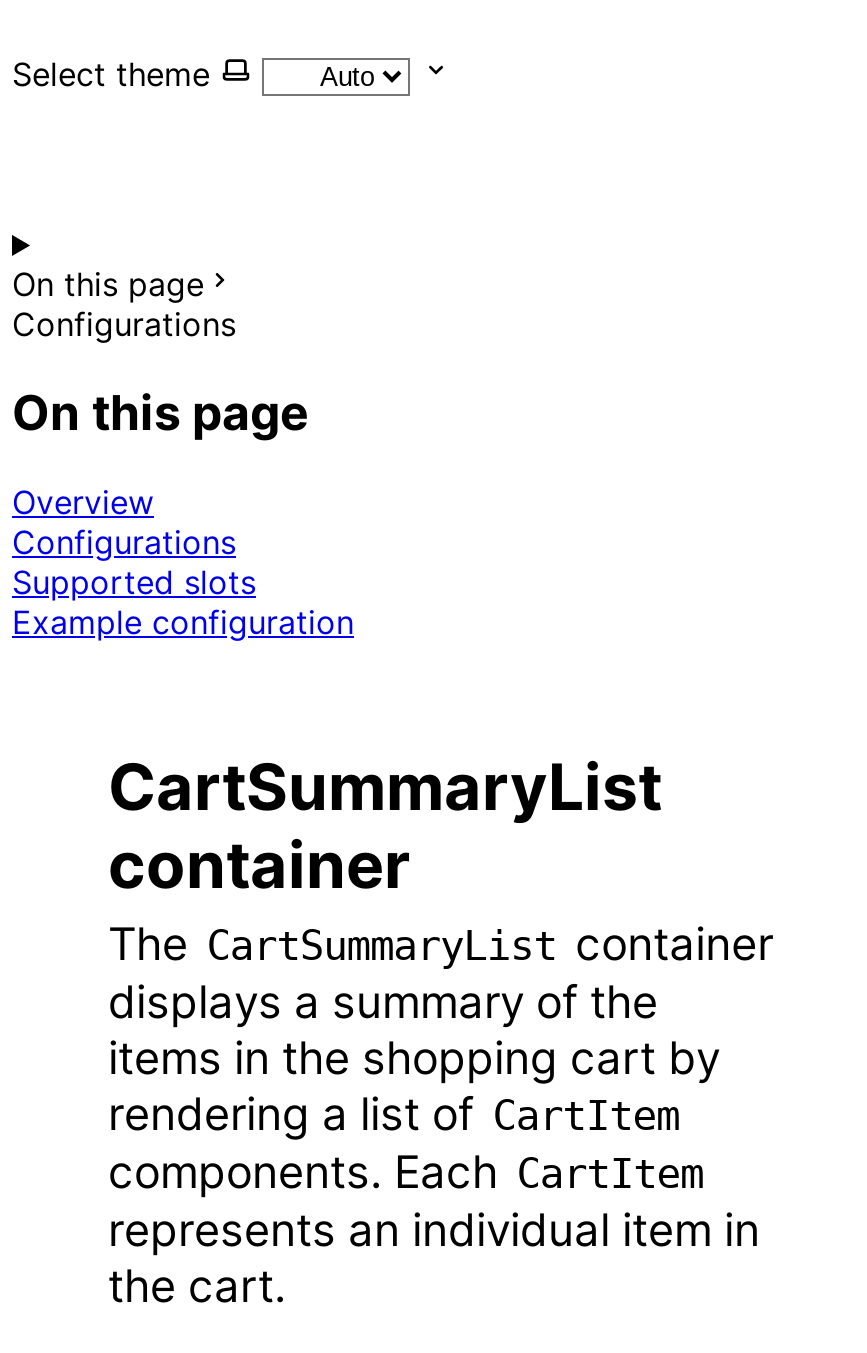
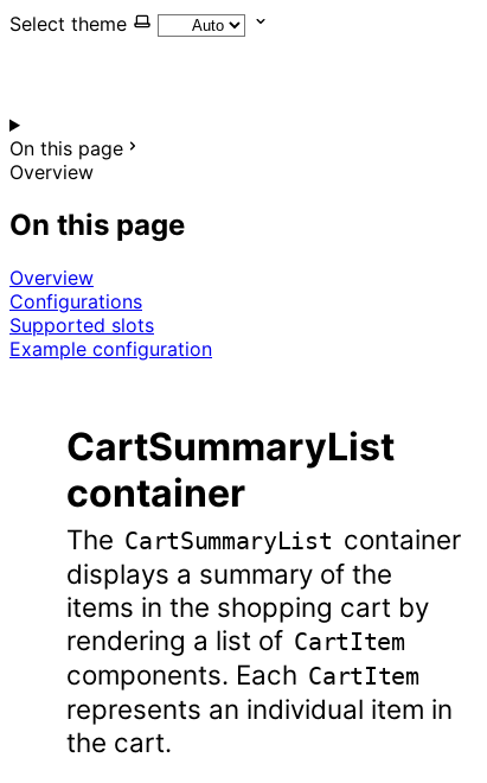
[12,304,236,344] Configurations -> [9,160,94,184] Overview

